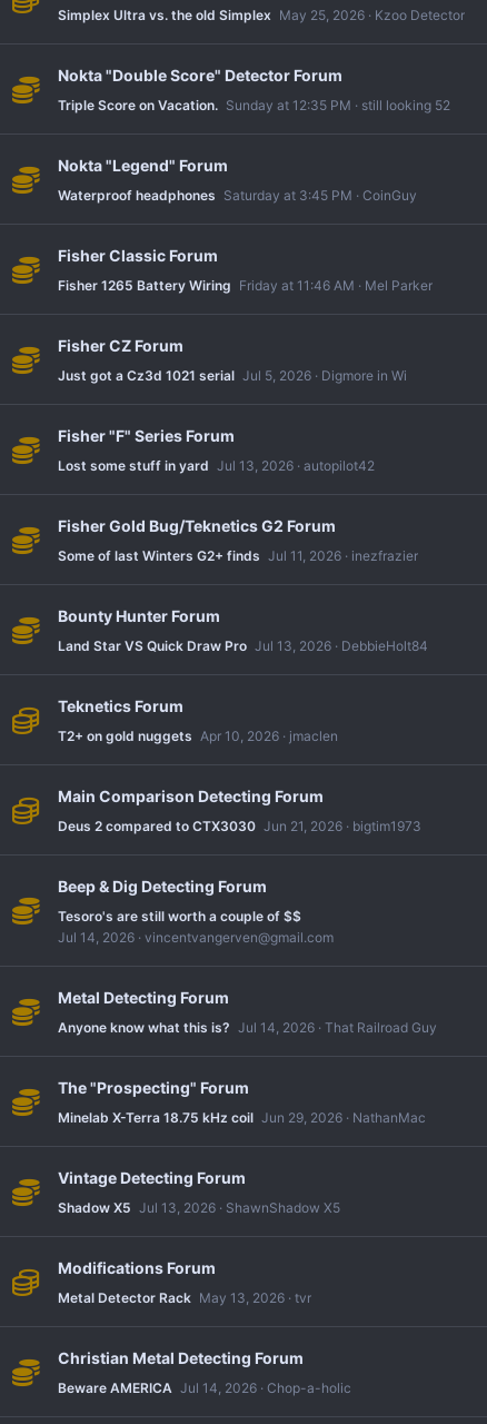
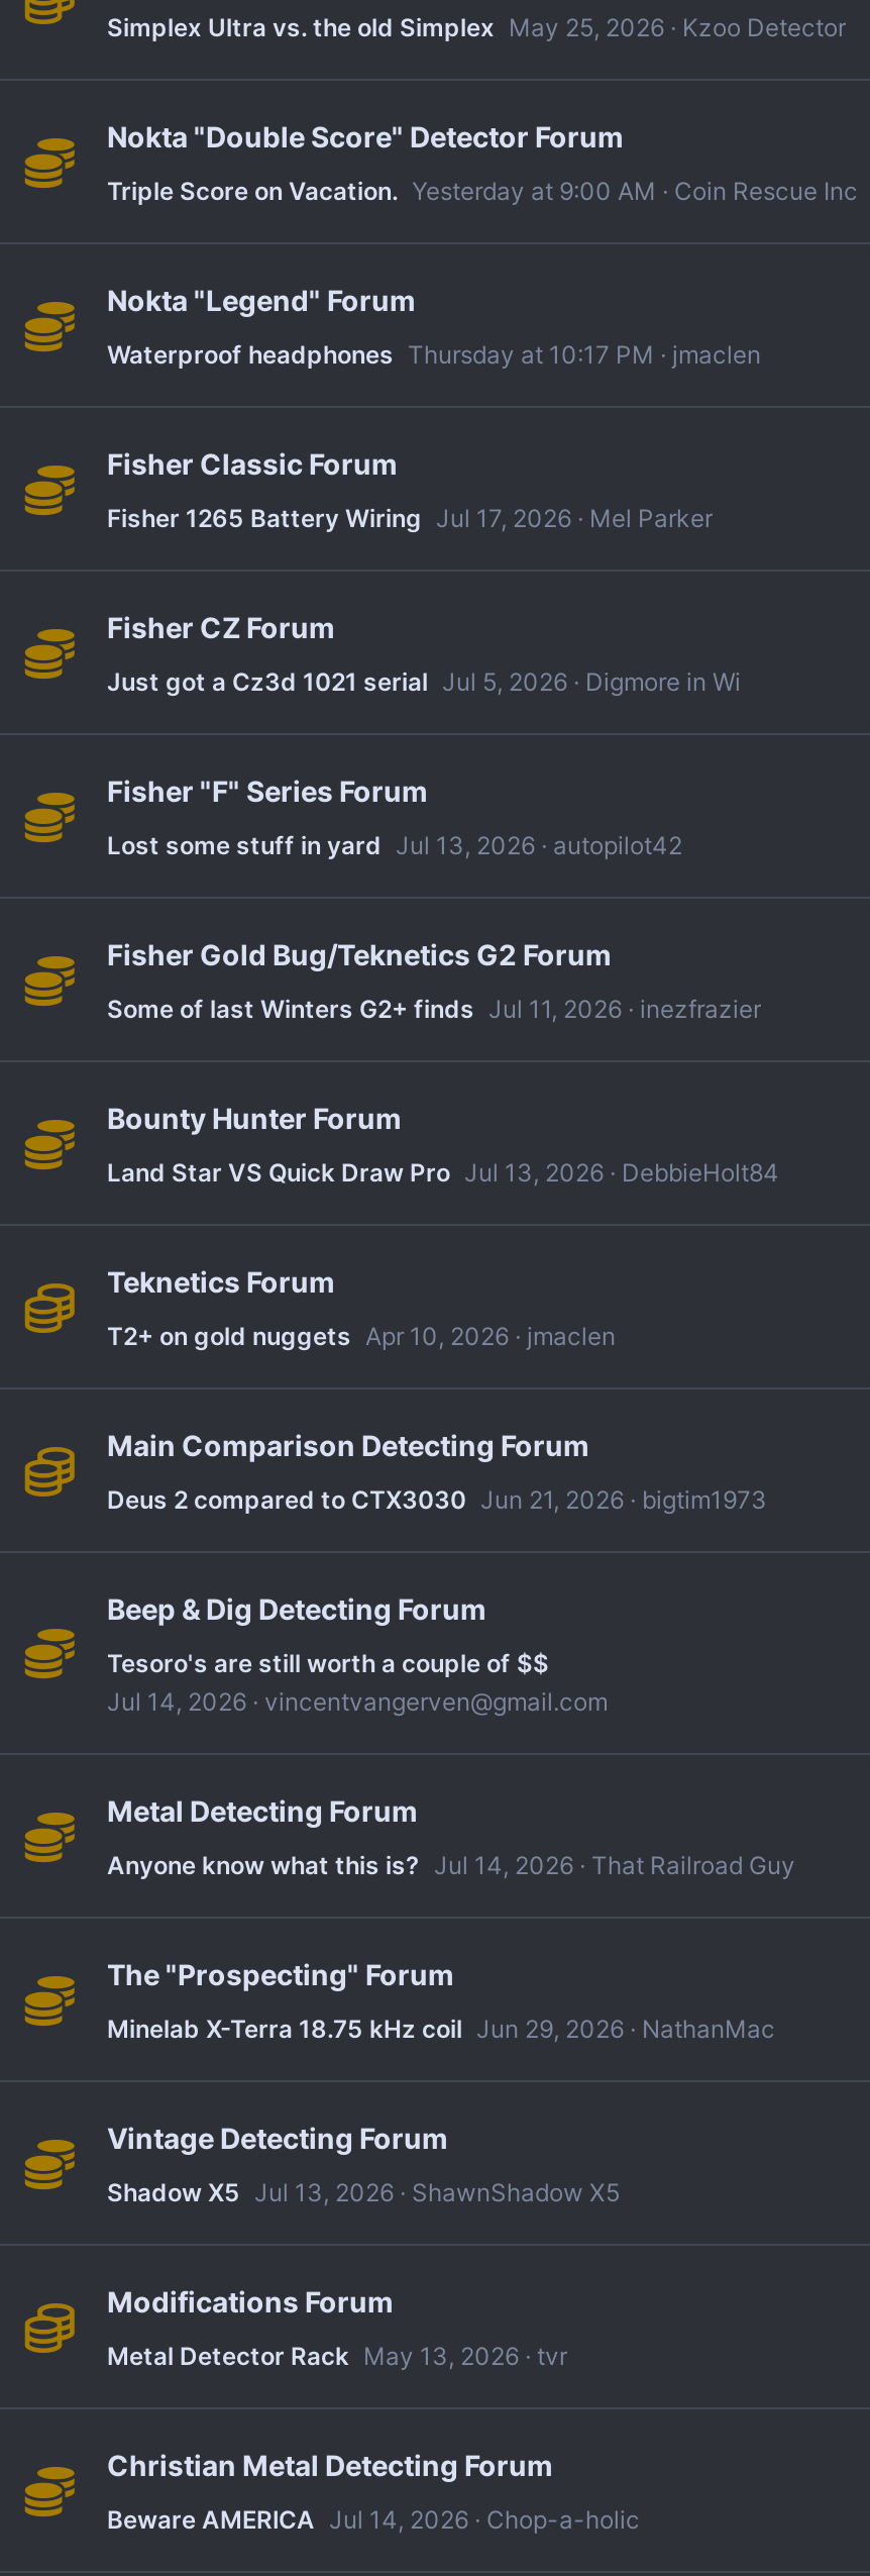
[58,96,450,113] Triple Score on Vacation. Sunday at 12:35 PM still looking 52 -> [107,175,858,205] Triple Score on Vacation. Yesterday at 9:00 AM Coin Rescue Inc
[58,187,417,203] Waterproof headphones Saturday at 3:45 PM CoinGuy -> [107,339,761,369] Waterproof headphones Thursday at 10:17 PM jmaclen
[58,277,433,293] Fisher 1265 Battery Wiring Friday at 11:46 AM Mel Parker -> [107,502,713,533] Fisher 1265 Battery Wiring Jul 17, 2026 Mel Parker

